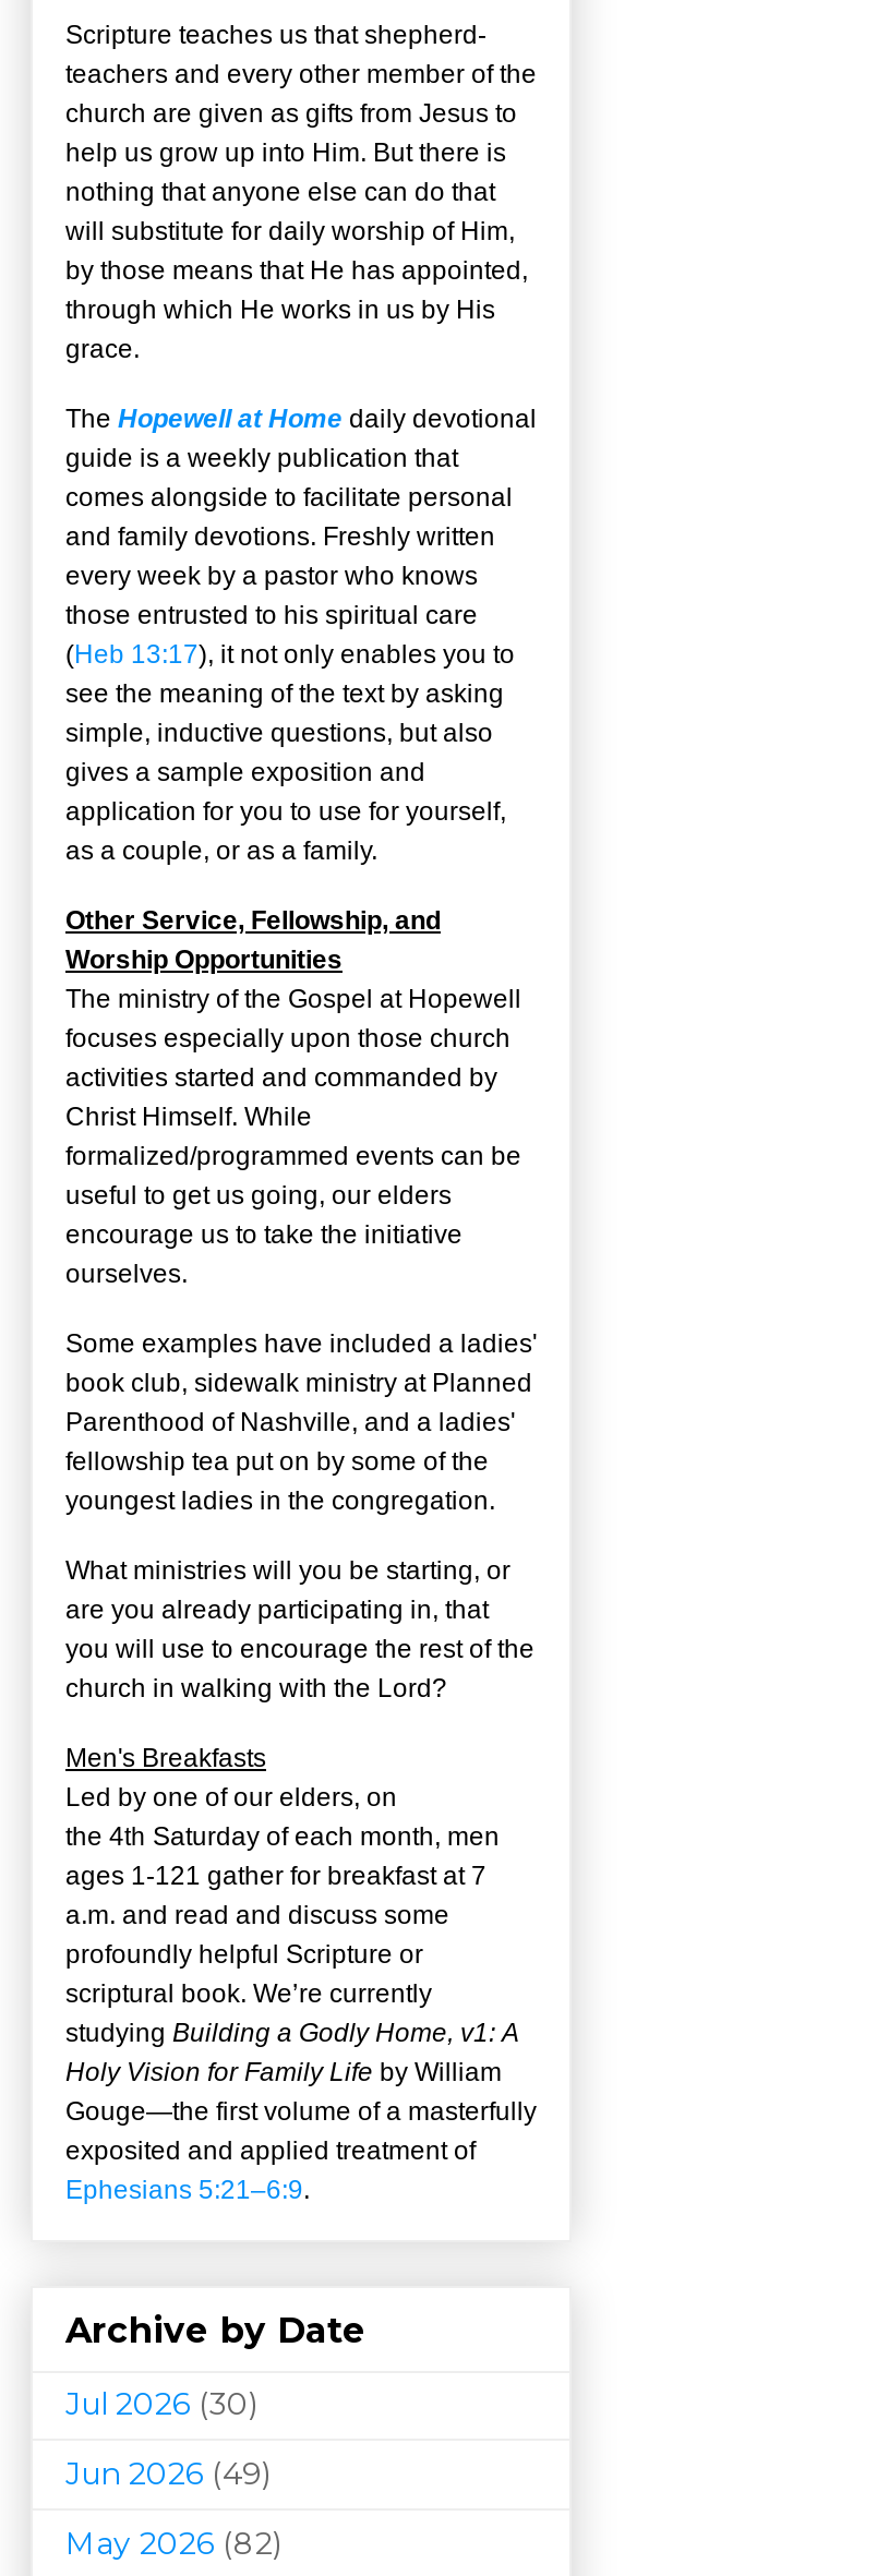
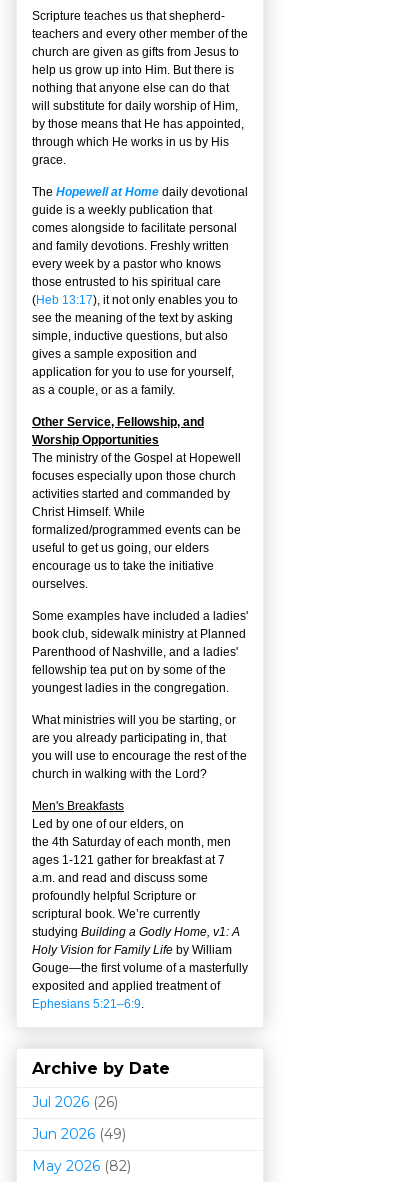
[65,2383,257,2422] Jul 2026 (30) -> [32,1093,118,1111] Jul 2026 (26)

